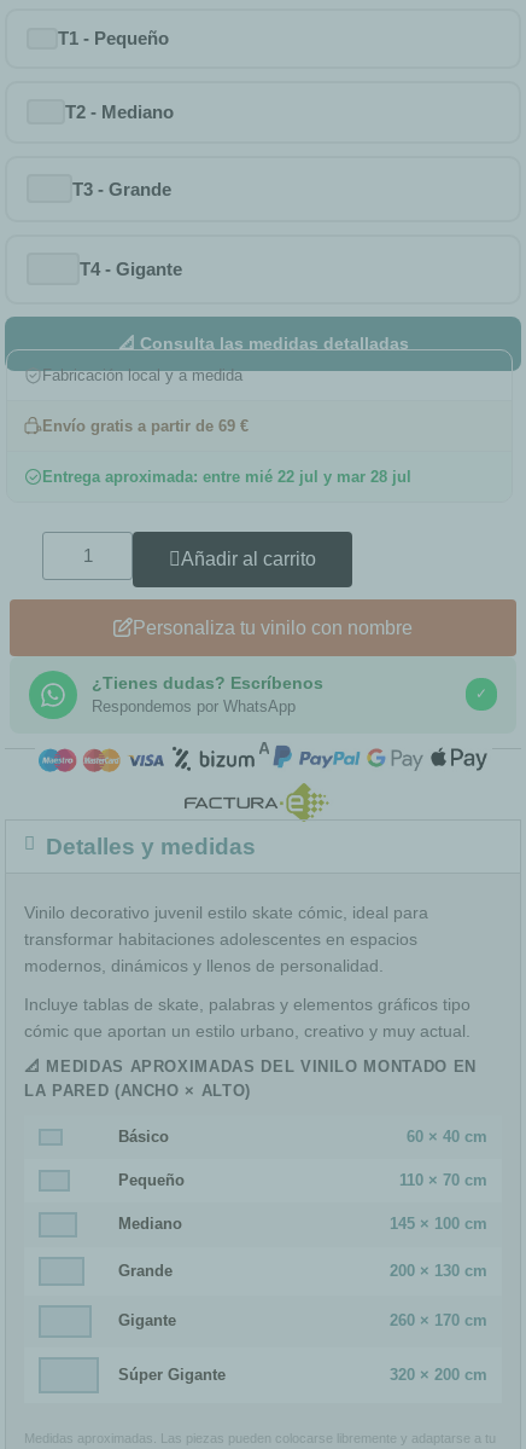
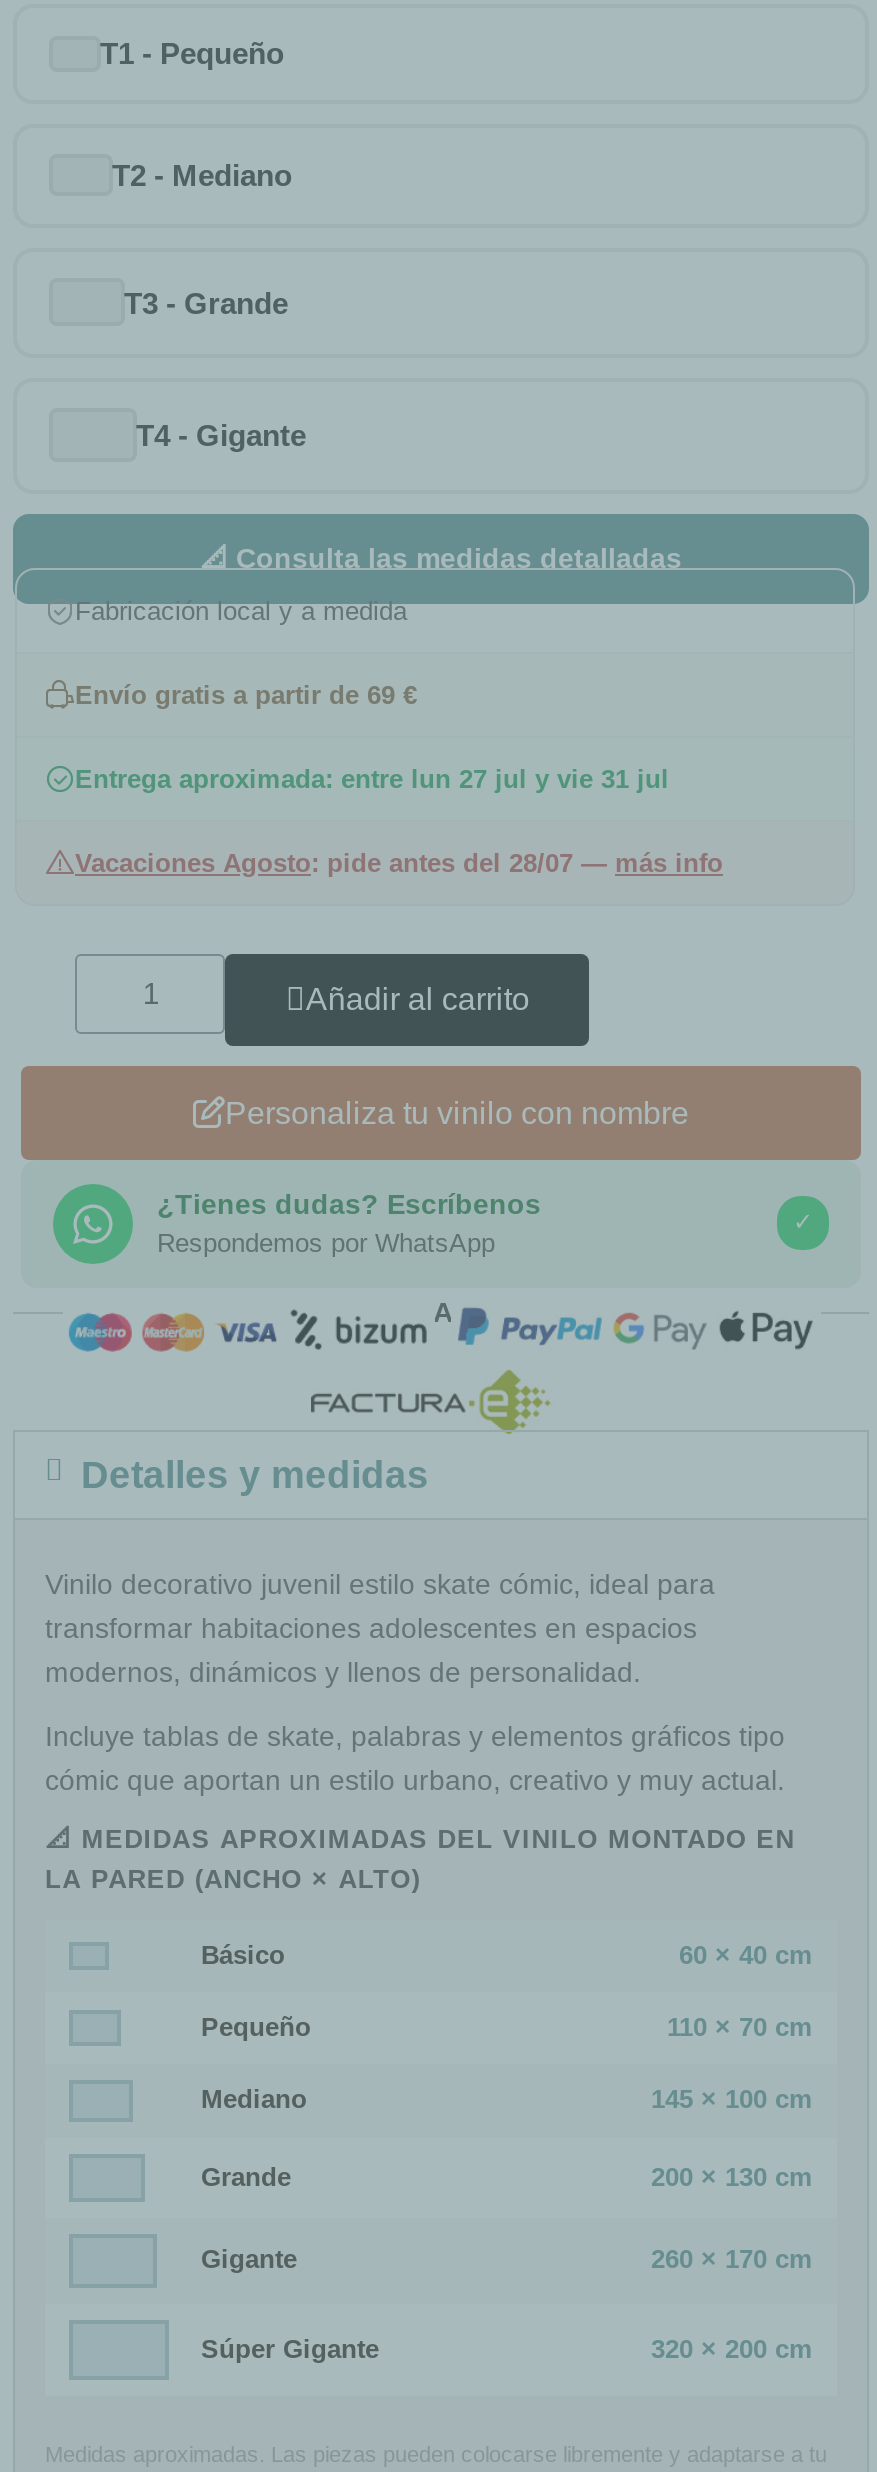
[42,467,411,485] Entrega aproximada: entre mié 22 jul y mar 28 jul -> [75,763,723,877] Entrega aproximada: entre lun 27 jul y vie 31 jul | Vacaciones Agosto: pide antes del 28/07 — más info

